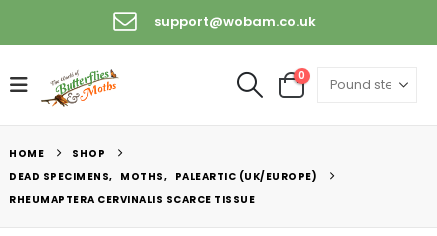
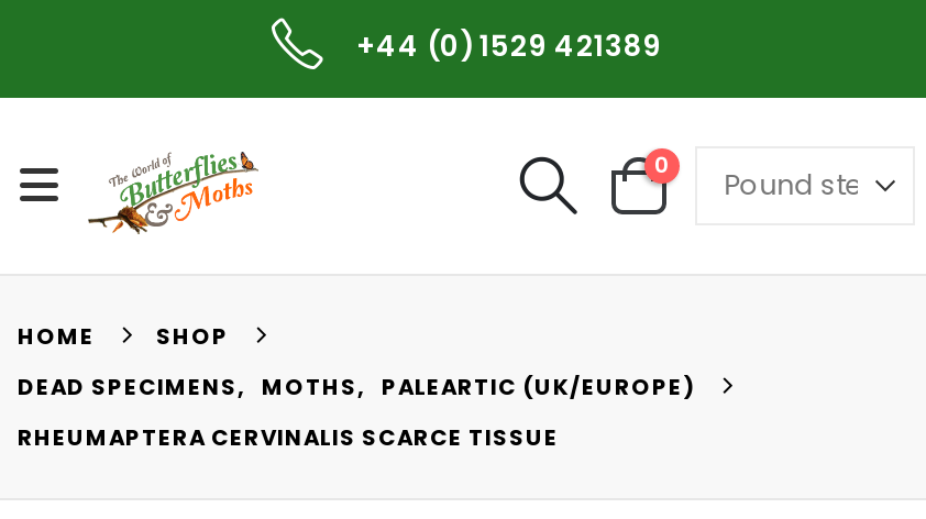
[154,12,316,31] support@wobam.co.uk -> [356,25,662,66] +44 (0) 1529 421389

